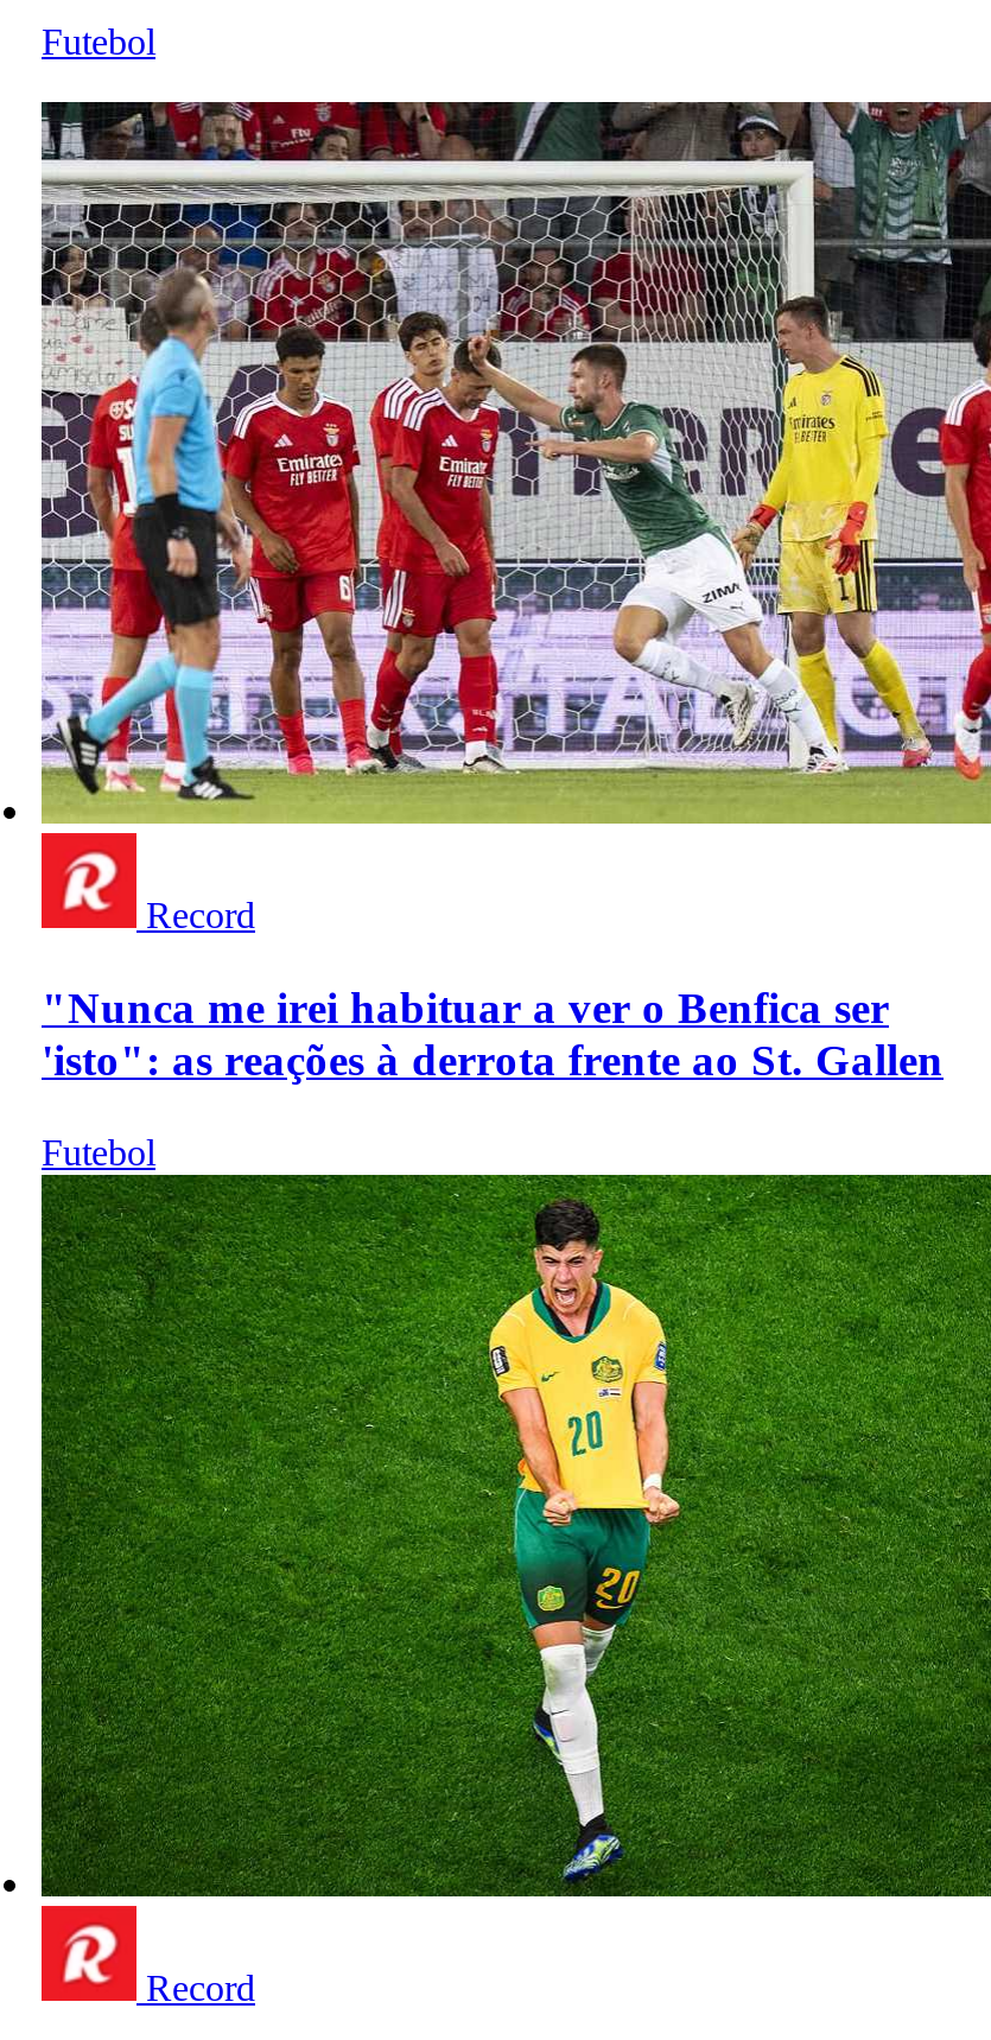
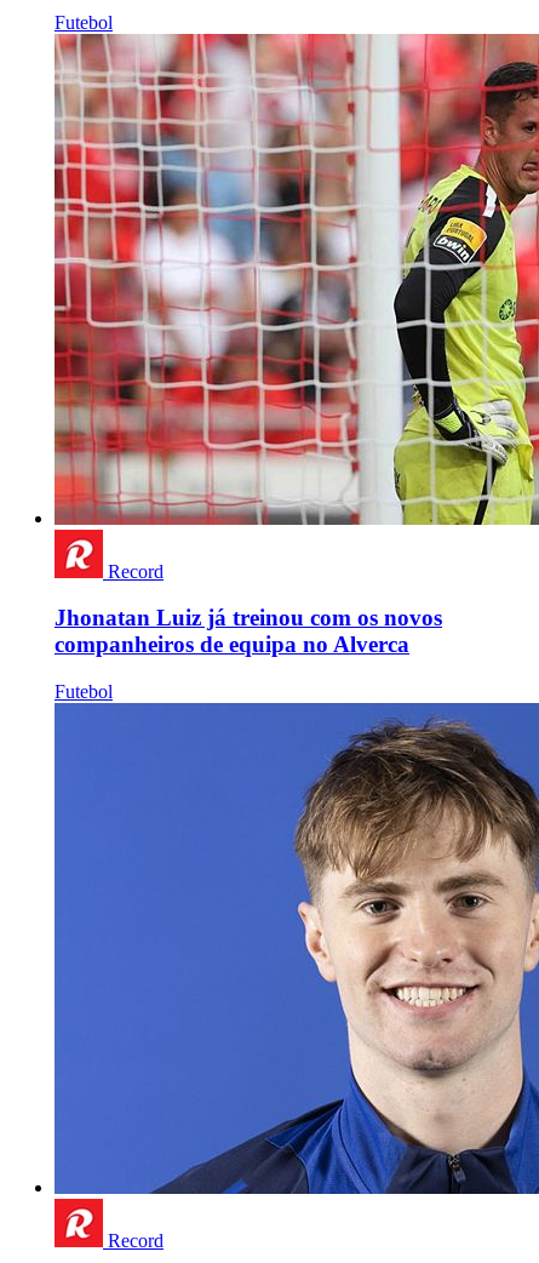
[39,65,984,834] [image] -> [53,33,535,526] [image]
[42,982,944,1084] "Nunca me irei habituar a ver o Benfica ser | 'isto": as reações à derrota frente ao St. Gallen -> [55,605,442,657] Jhonatan Luiz já treinou com os novos | companheiros de equipa no Alverca
[39,1174,984,1907] [image] -> [53,703,535,1200] [image]

